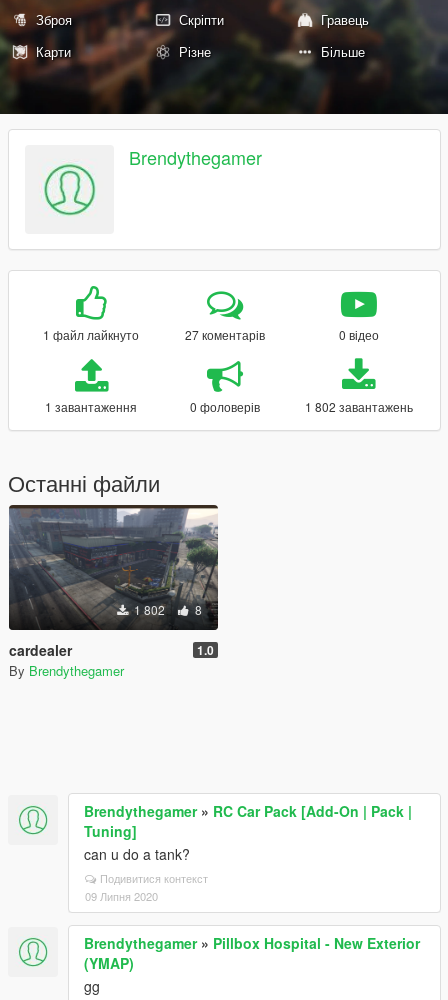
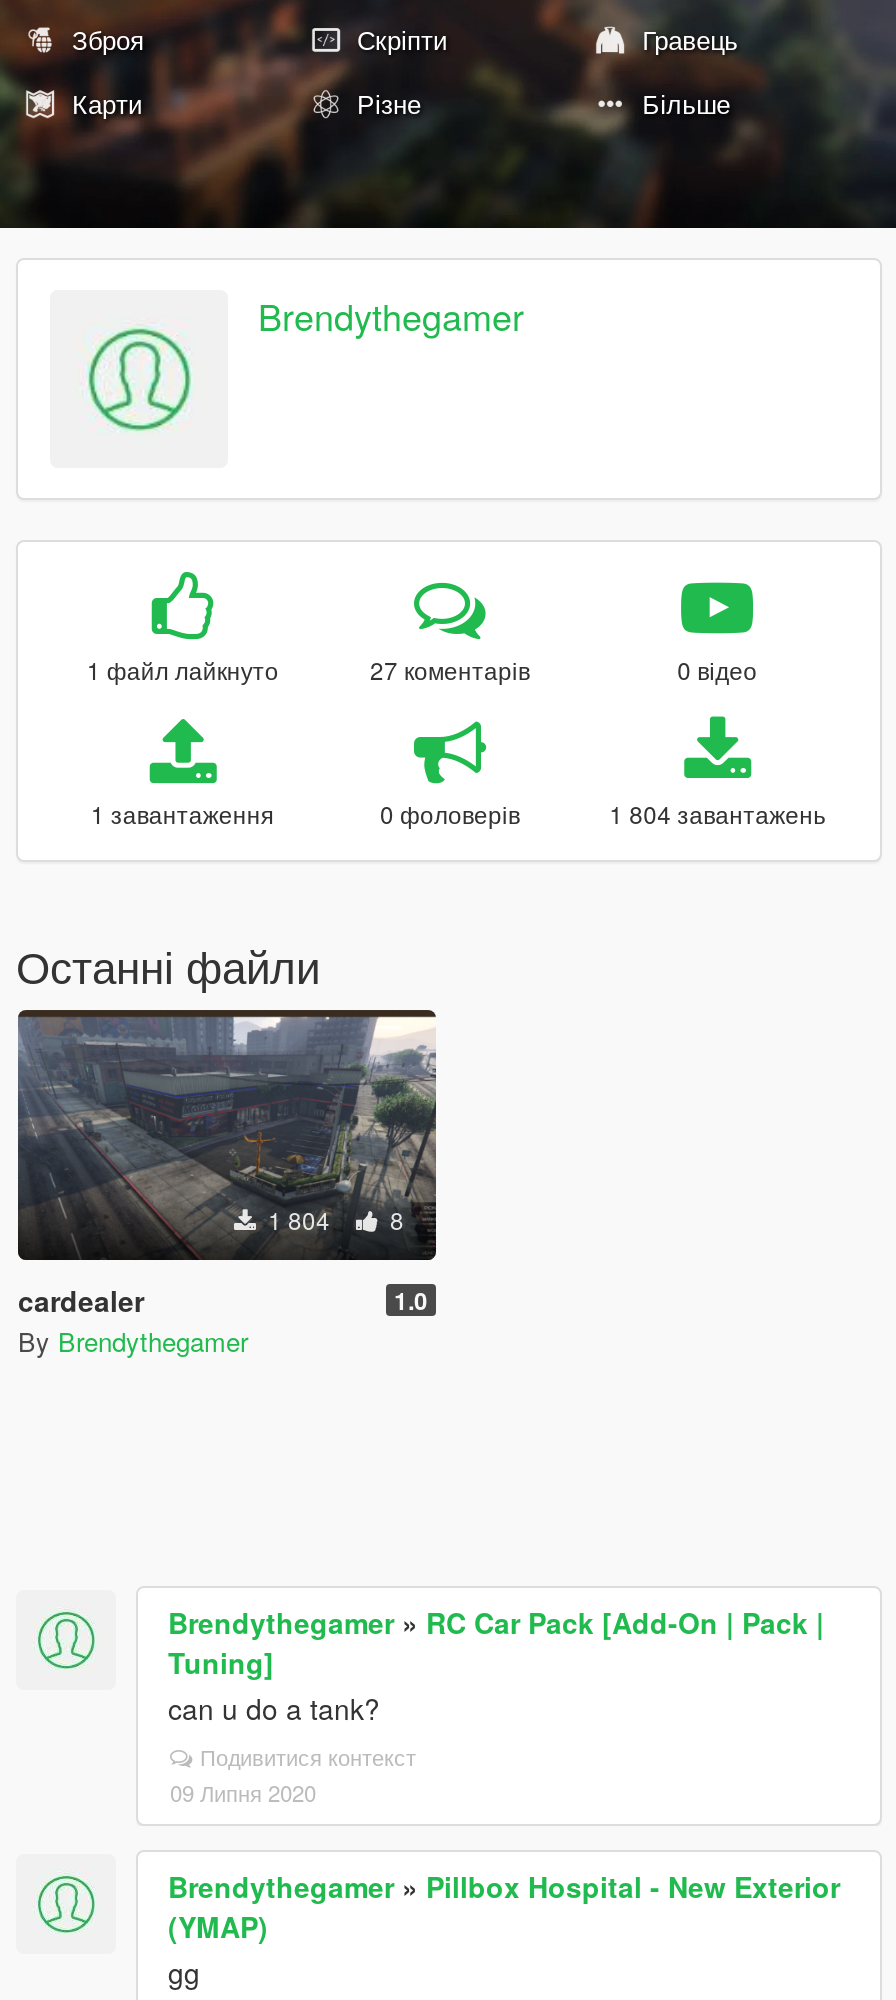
[305,398,413,415] 1 802 завантажень -> [609,796,825,830] 1 804 завантажень
[131,601,202,618] 1 802 8 -> [262,1202,404,1236] 1 804 8

